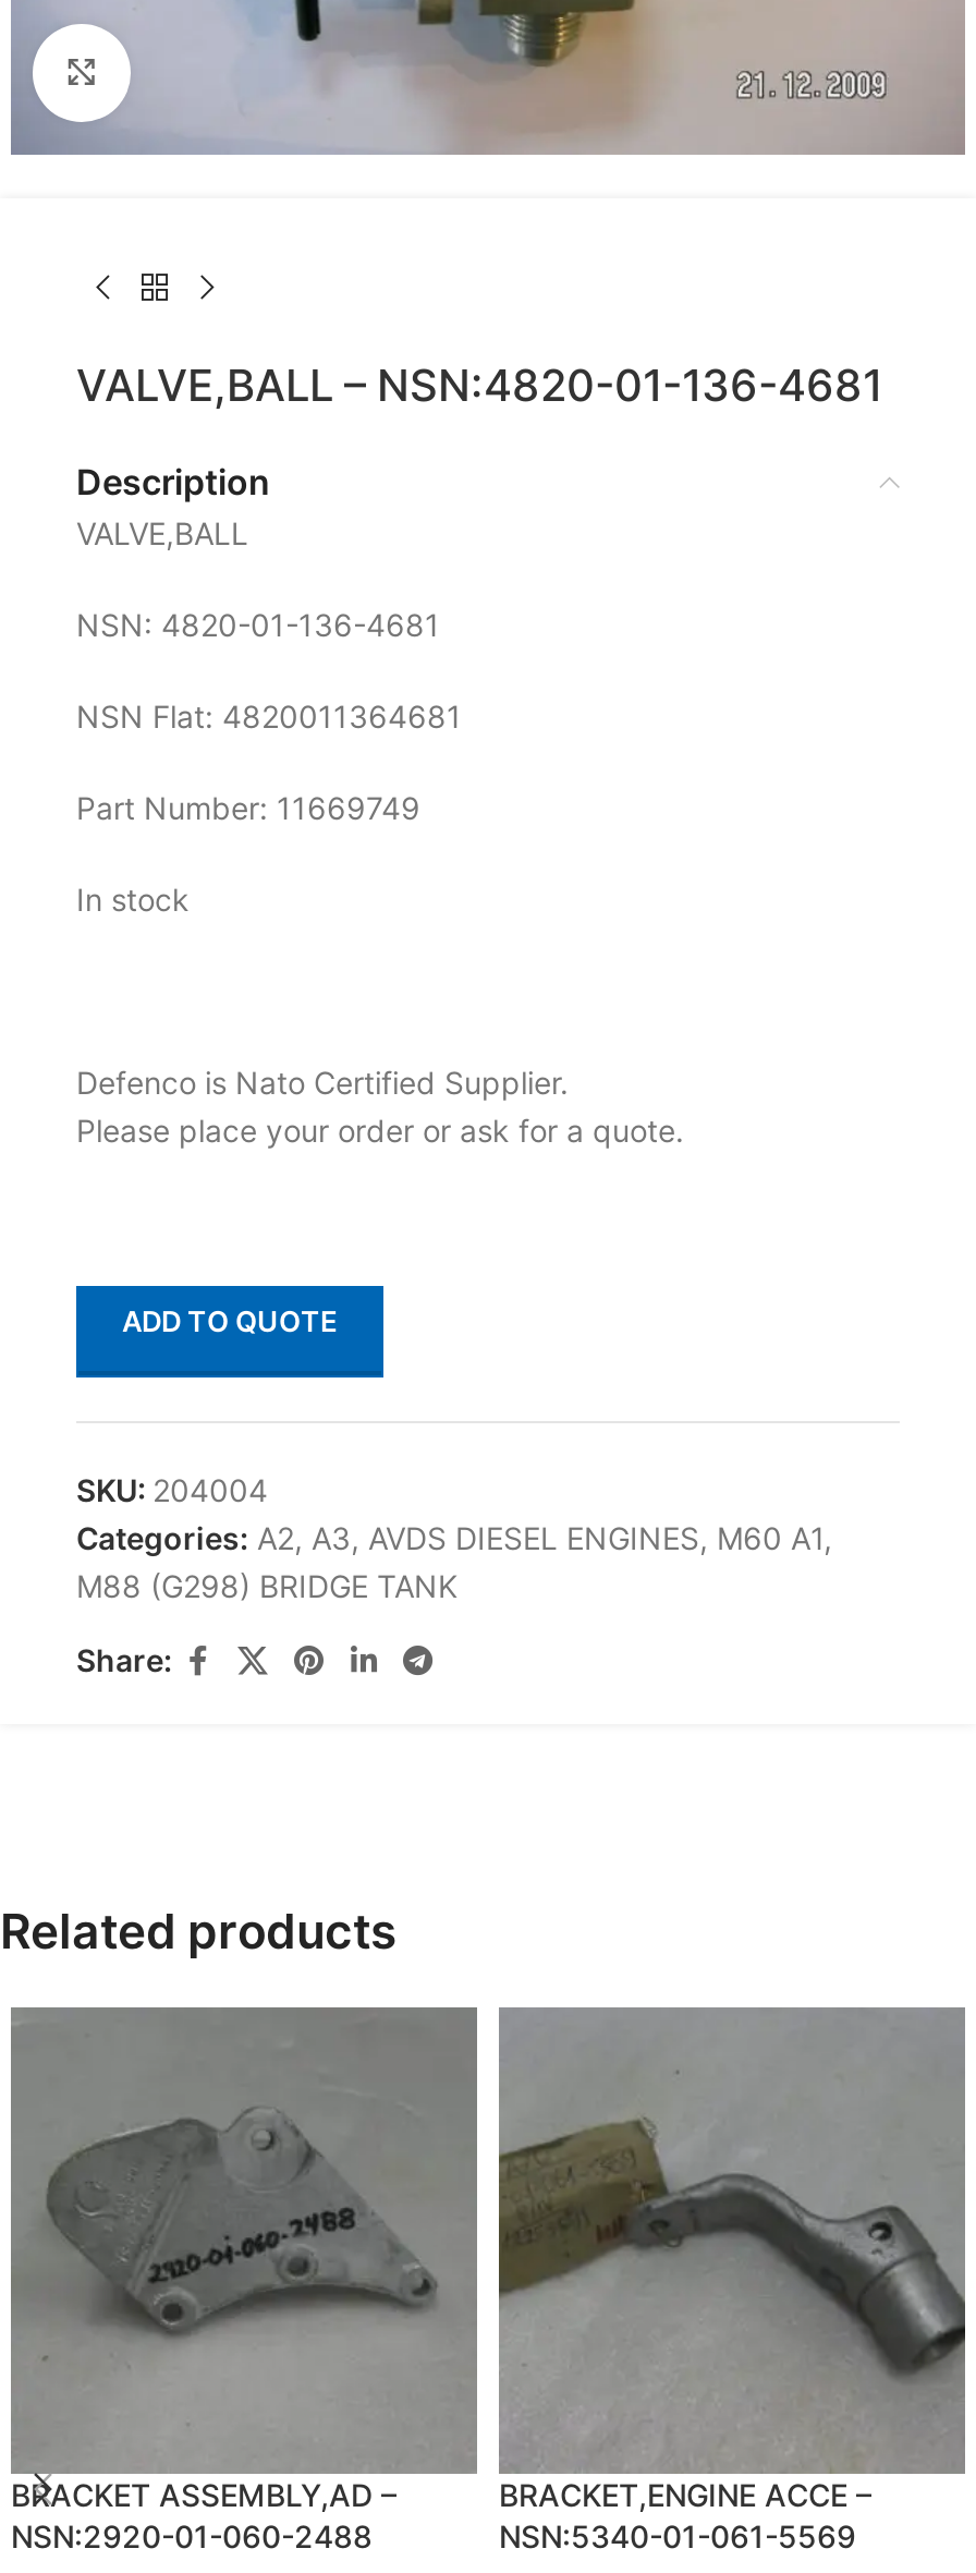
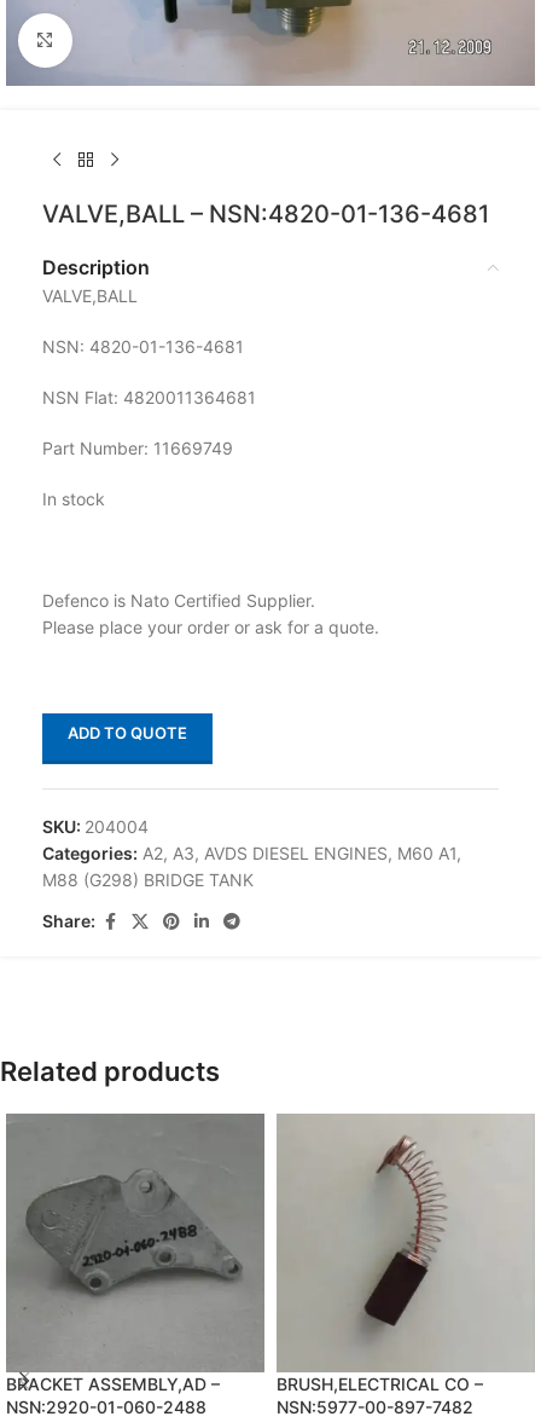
[499,2007,965,2553] [image] | BRACKET,ENGINE ACCE – | NSN:5340-01-061-5569 -> [277,1114,534,1417] [image] | BRUSH,ELECTRICAL CO – | NSN:5977-00-897-7482

